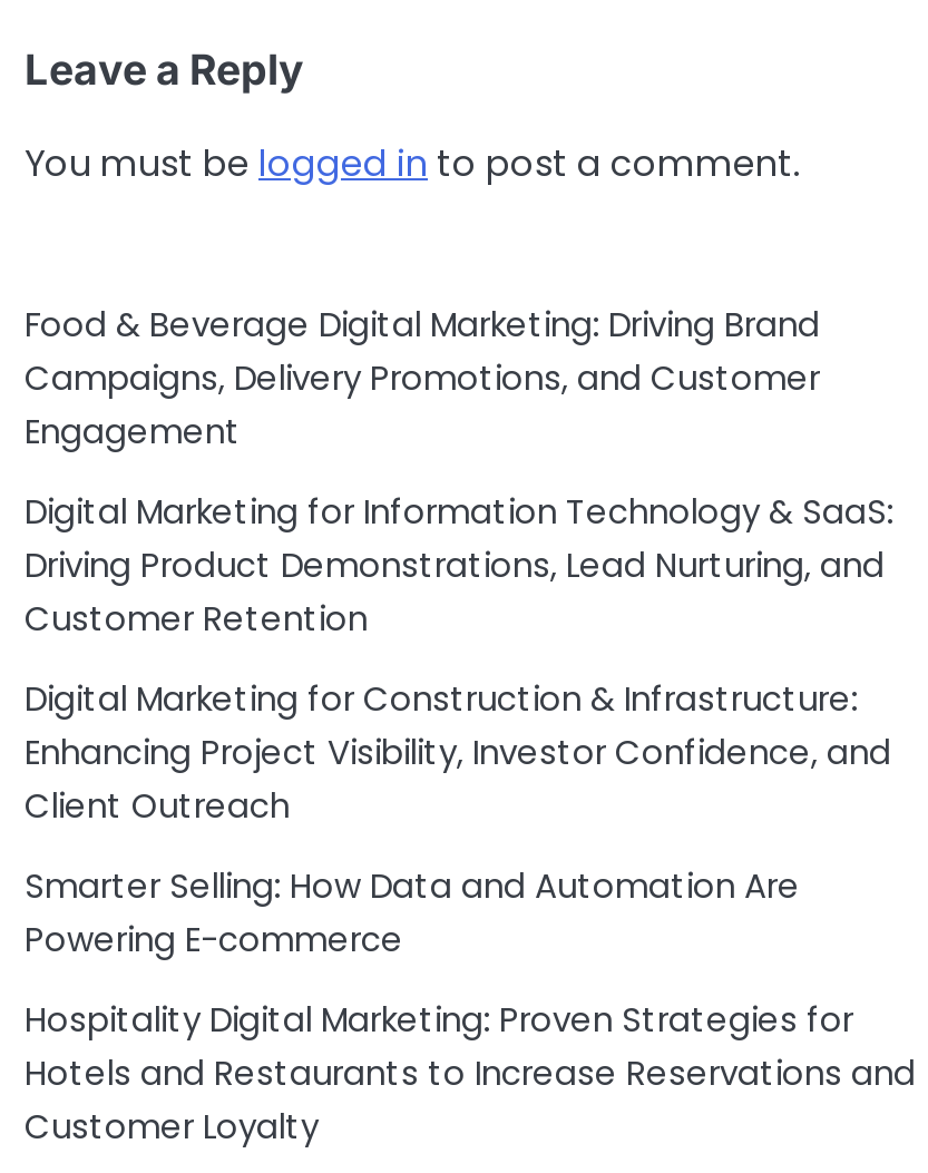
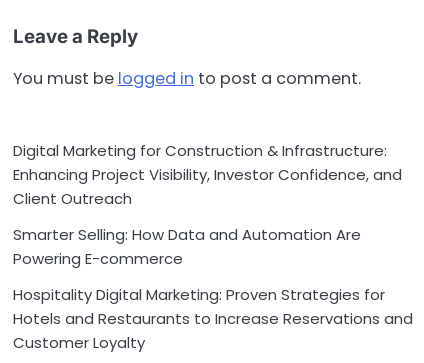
[25,300,893,641] Food & Beverage Digital Marketing: Driving Brand | Campaigns, Delivery Promotions, and Customer | Engagement | Digital Marketing for Information Technology & SaaS: | Driving Product Demonstrations, Lead Nurturing, and | Customer Retention -> none

